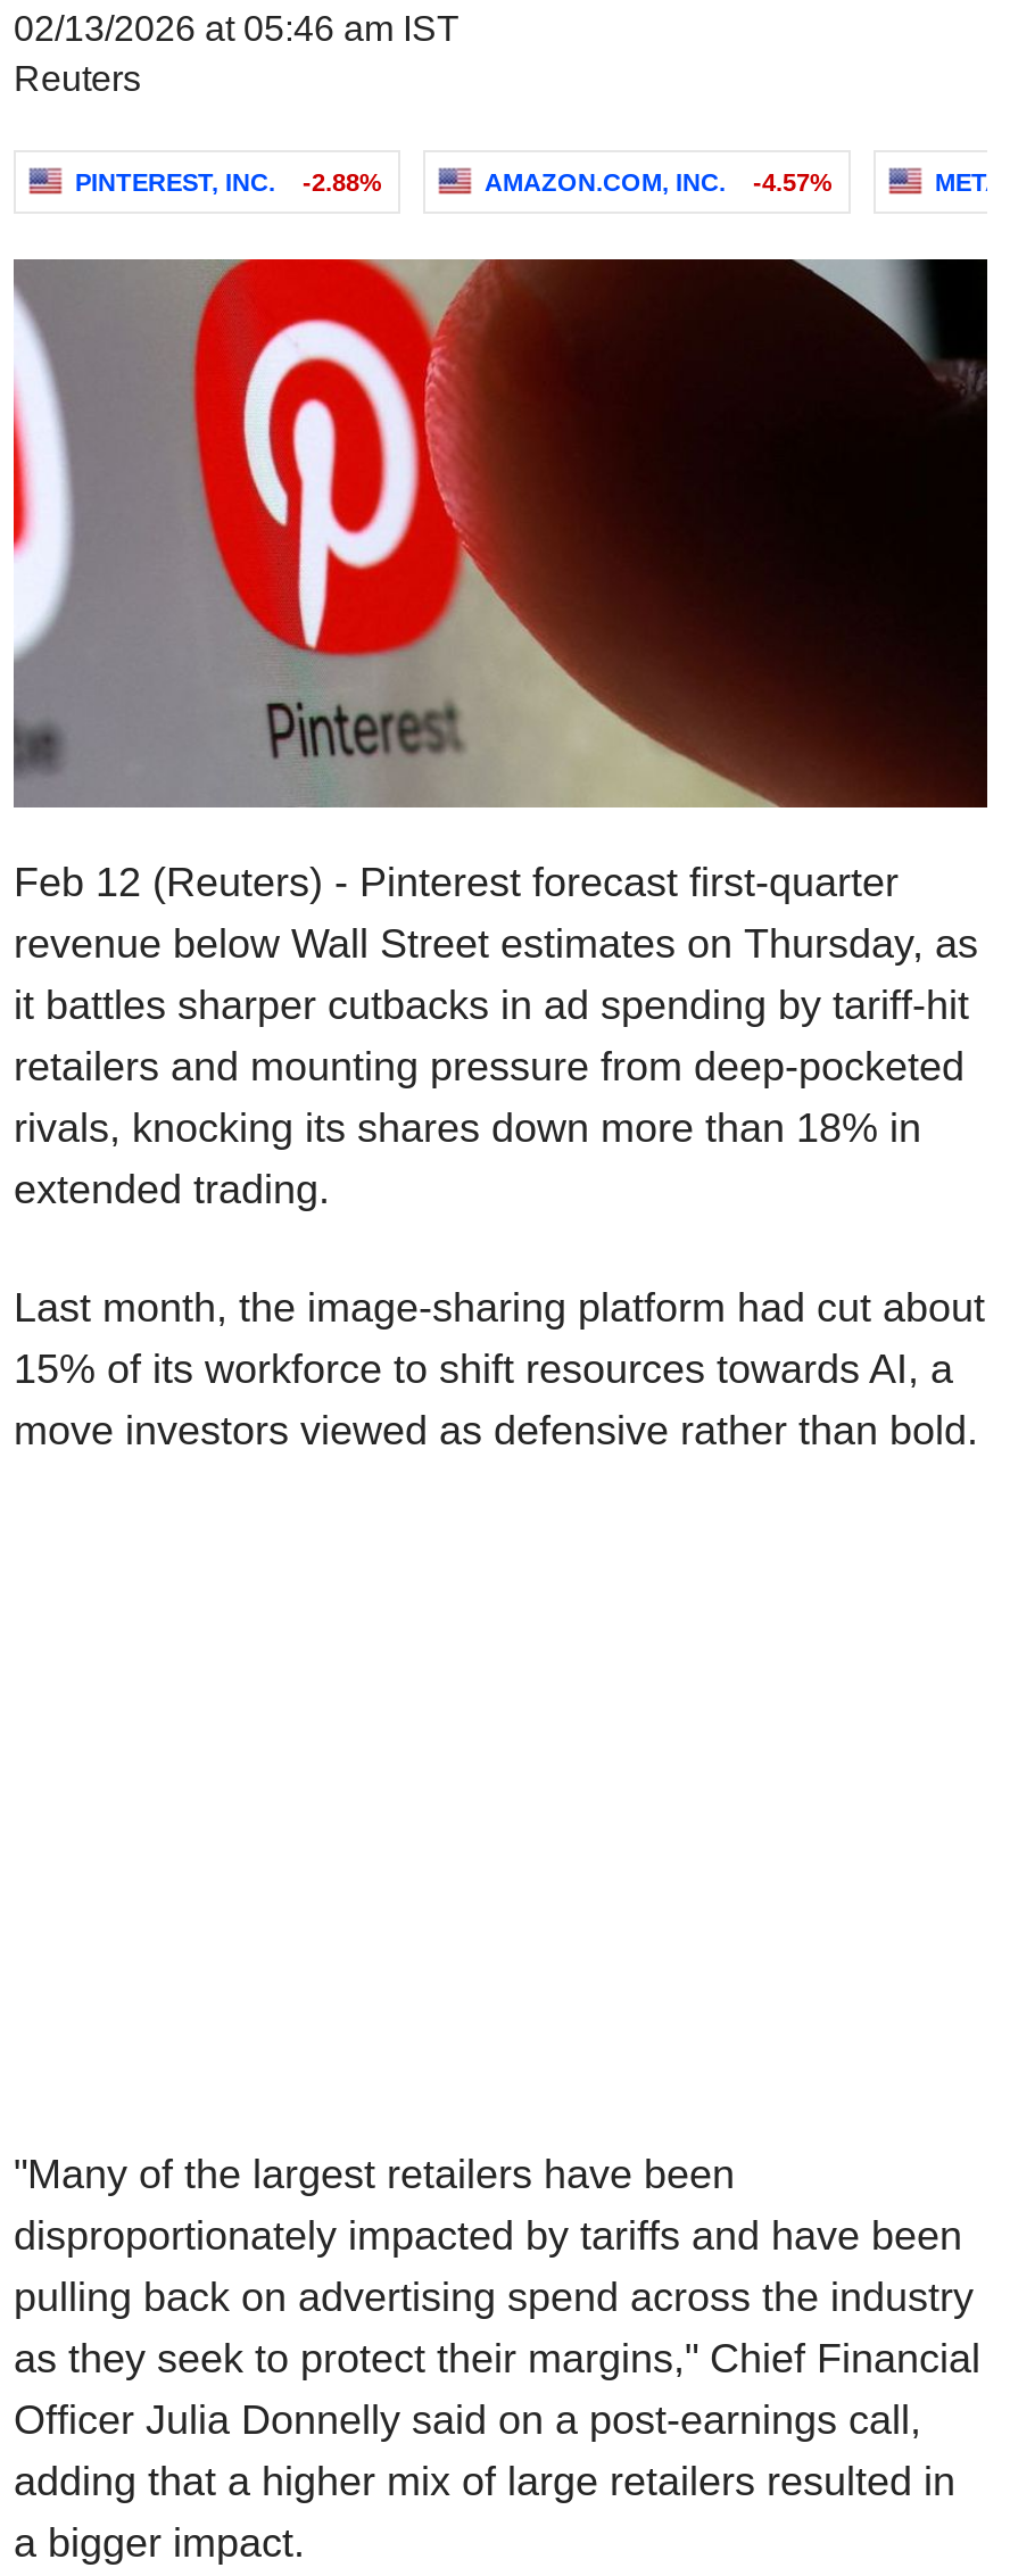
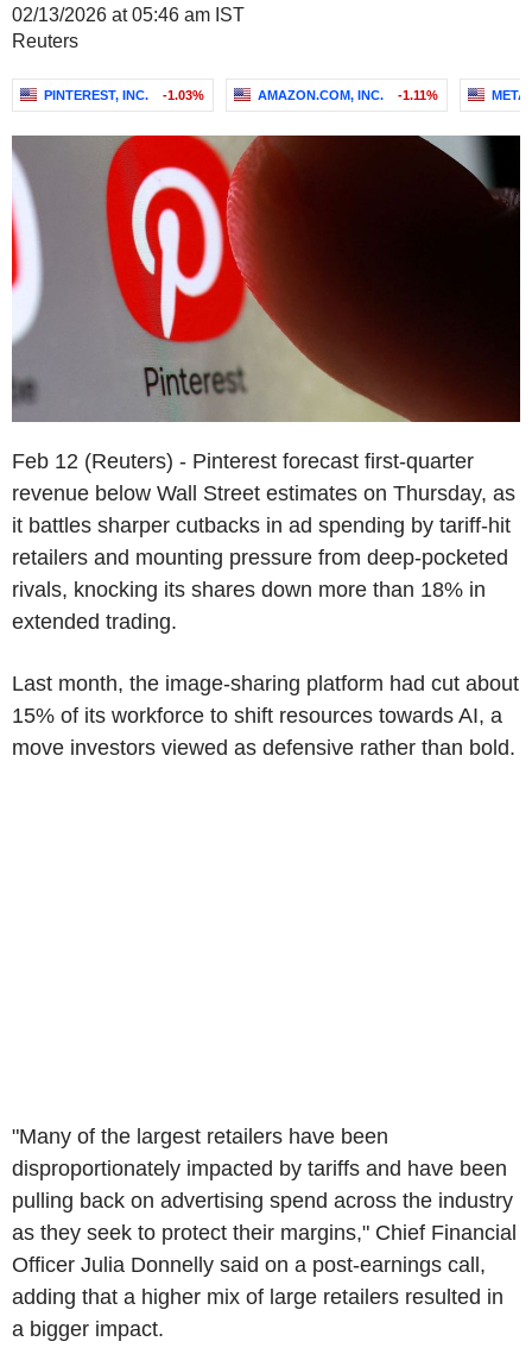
[75,168,382,196] PINTEREST, INC. -2.88% -> [44,88,204,102] PINTEREST, INC. -1.03%
[485,168,833,196] AMAZON.COM, INC. -4.57% -> [258,88,438,102] AMAZON.COM, INC. -1.11%

